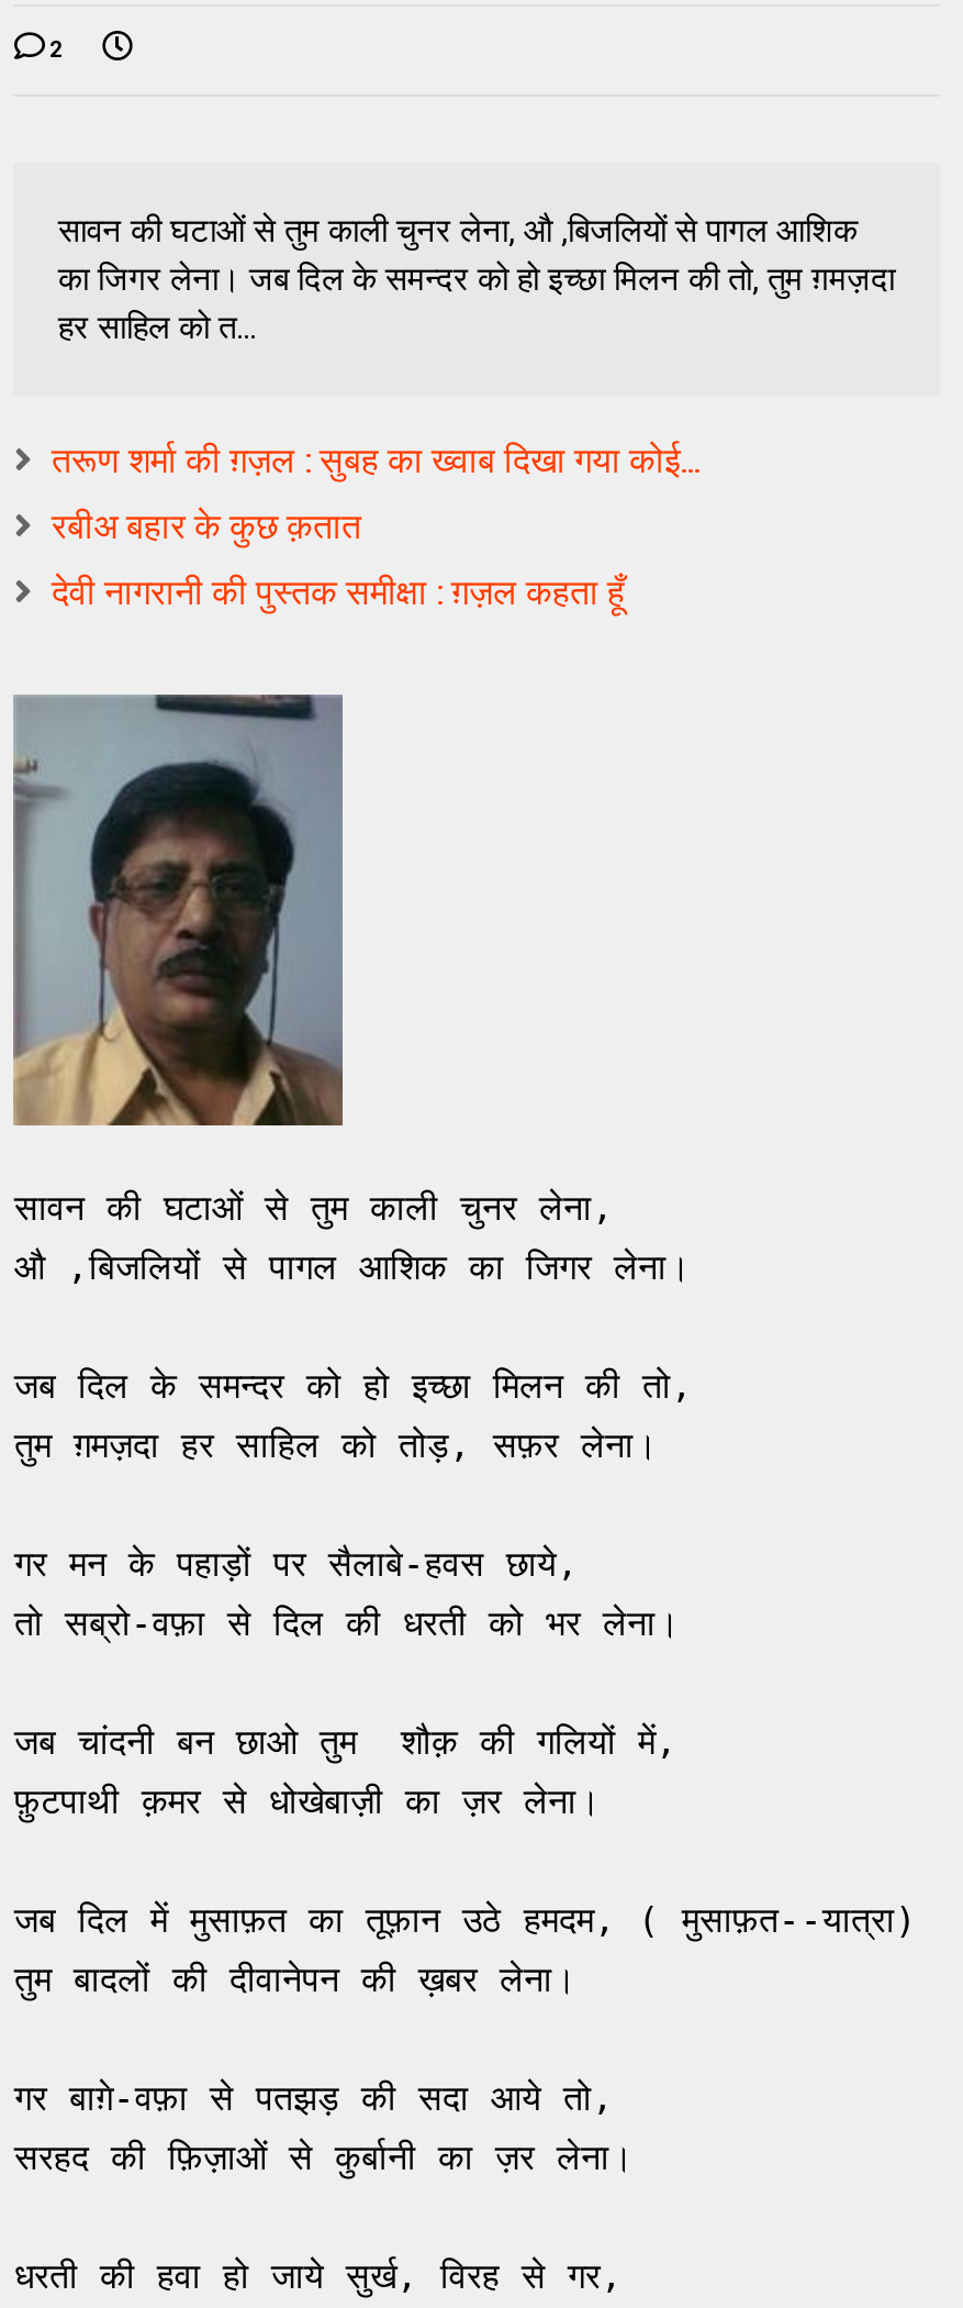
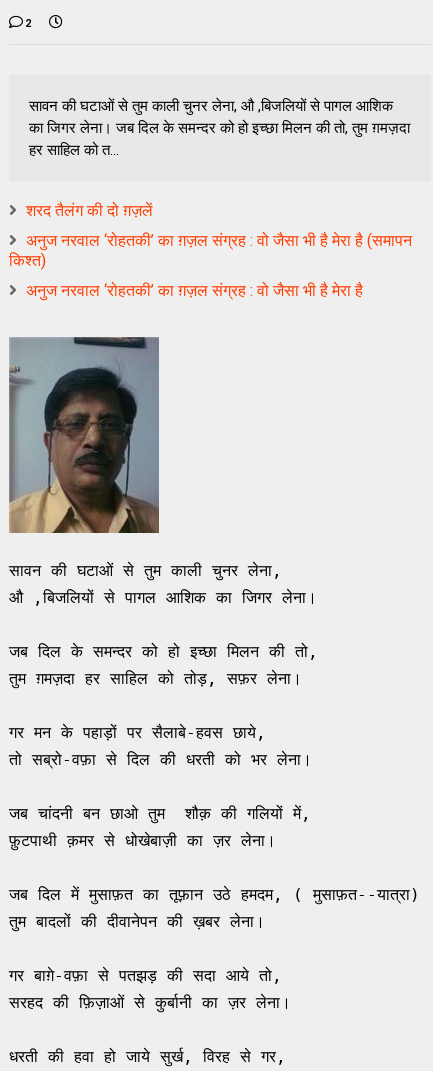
[51,439,699,481] तरूण शर्मा की ग़ज़ल : सुबह का ख्वाब दिखा गया कोई... -> [26,201,153,220] शरद तैलंग की दो ग़ज़लें
[51,505,361,547] रबीअ बहार के कुछ क़तात -> [9,231,412,270] अनुज नरवाल ‘रोहतकी’ का ग़ज़ल संग्रह : वो जैसा भी है मेरा है (समापन | किश्त)
[51,571,625,613] देवी नागरानी की पुस्तक समीक्षा : ग़ज़ल कहता हूँ -> [26,281,363,300] अनुज नरवाल ‘रोहतकी’ का ग़ज़ल संग्रह : वो जैसा भी है मेरा है

